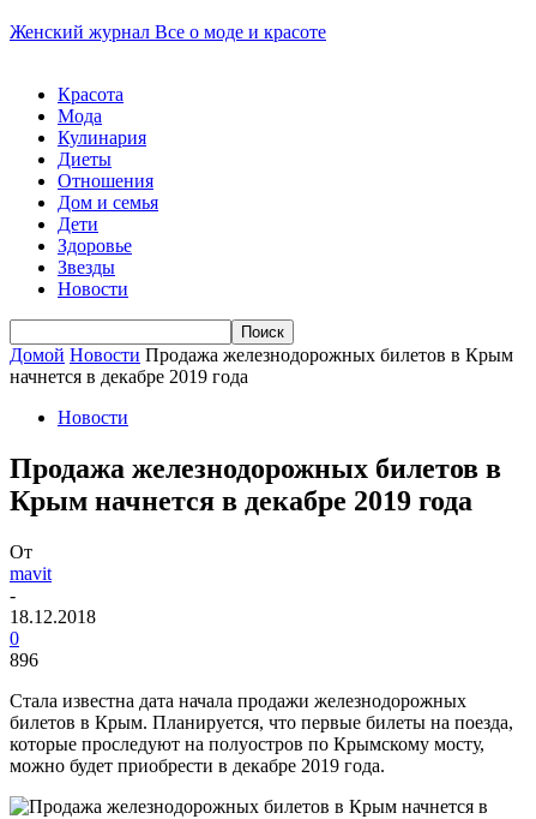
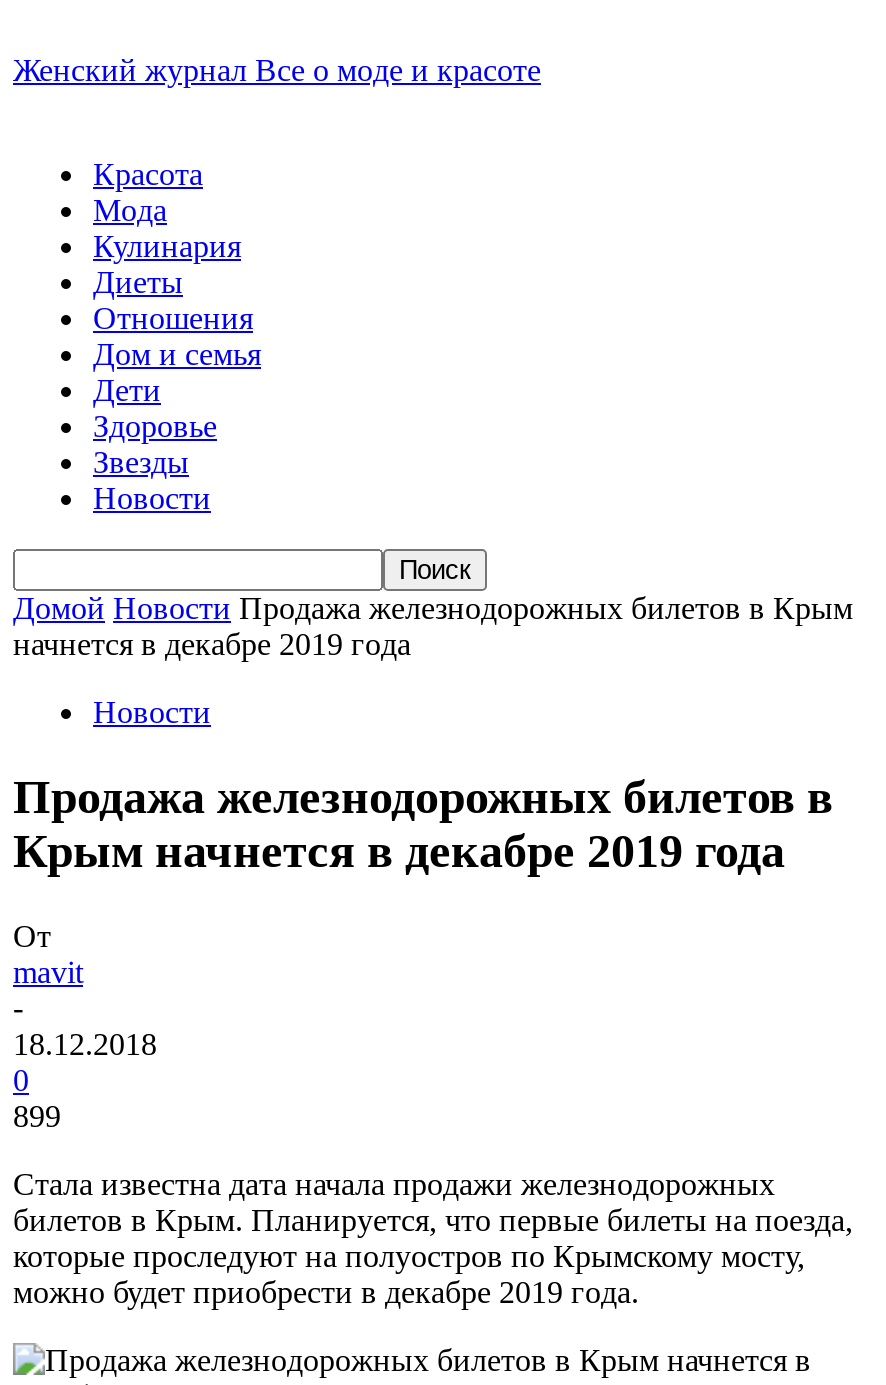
[10,649,38,670] 896 -> [13,1099,61,1133] 899

